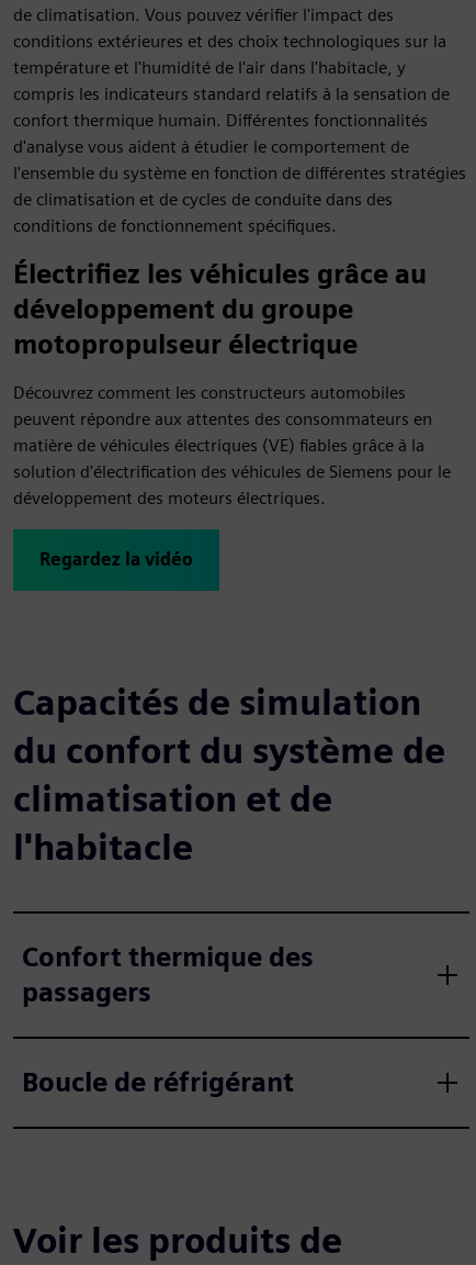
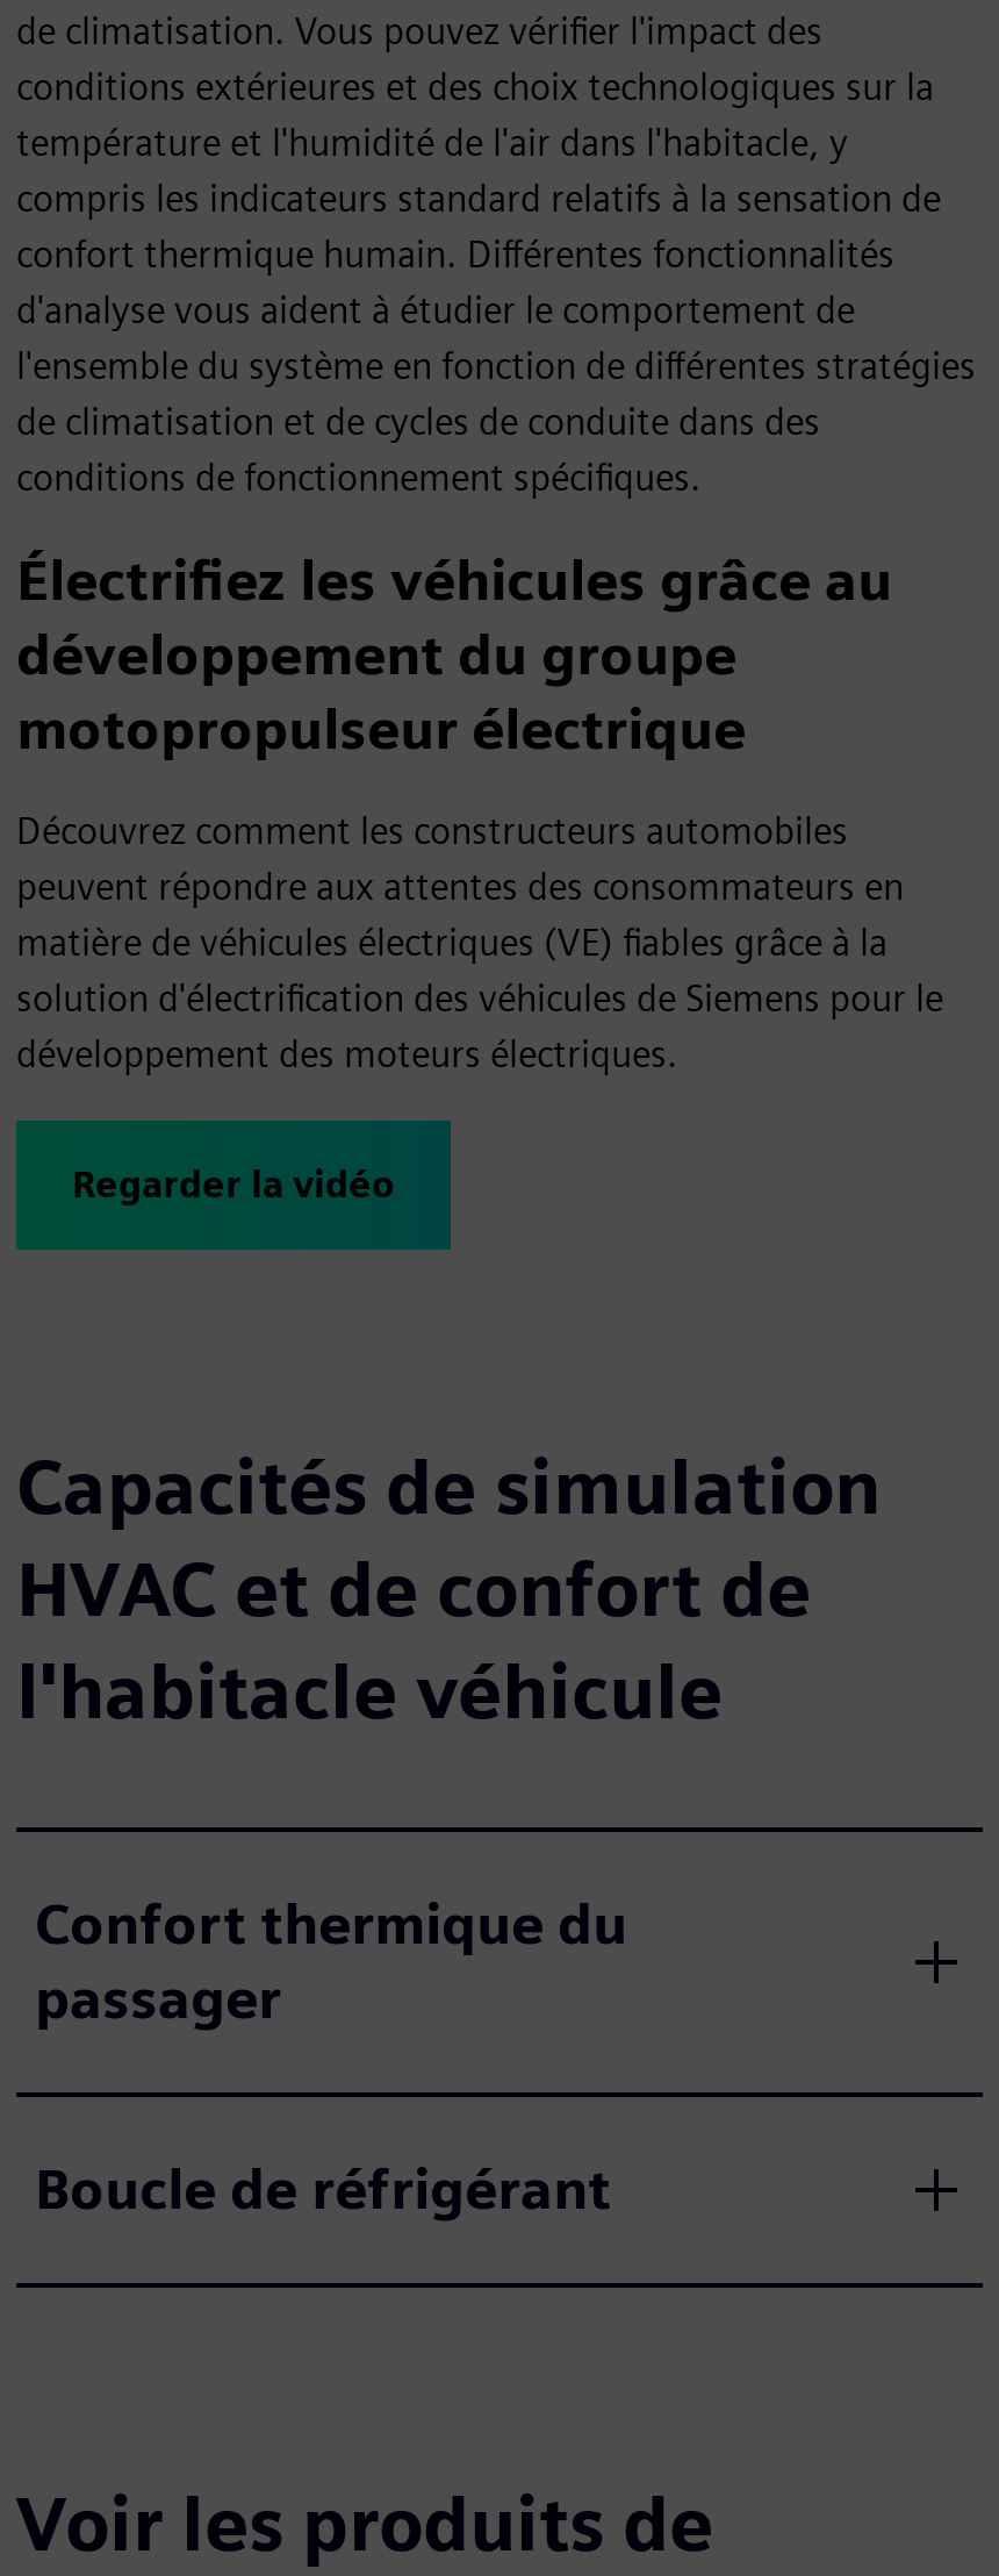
[39,548,193,569] Regardez la vidéo -> [72,1161,395,1205] Regarder la vidéo
[13,729,445,868] du confort du système de | climatisation et de | l'habitacle -> [16,1543,811,1736] HVAC et de confort de | l'habitacle véhicule
[22,941,314,1007] Confort thermique des | passagers -> [35,1889,627,2031] Confort thermique du | passager

